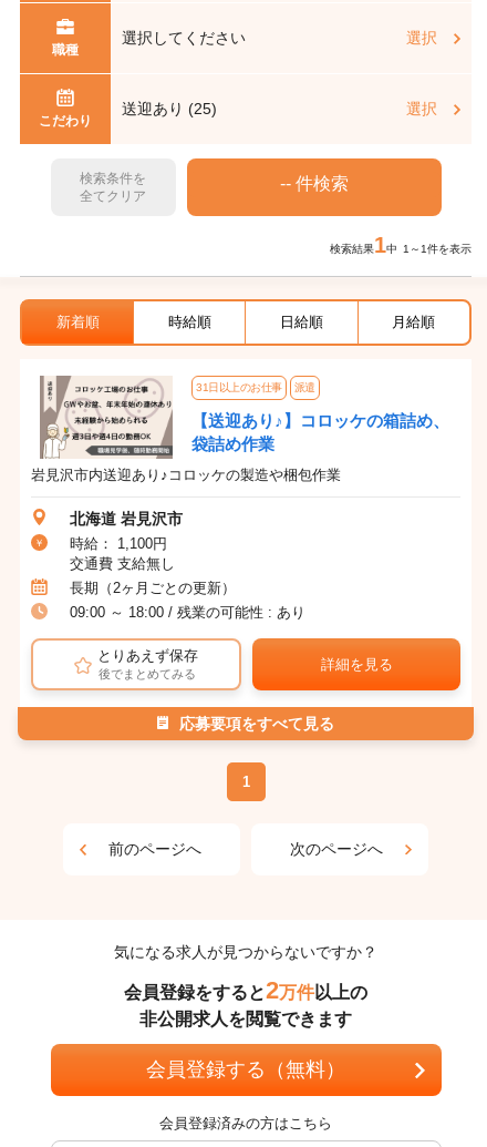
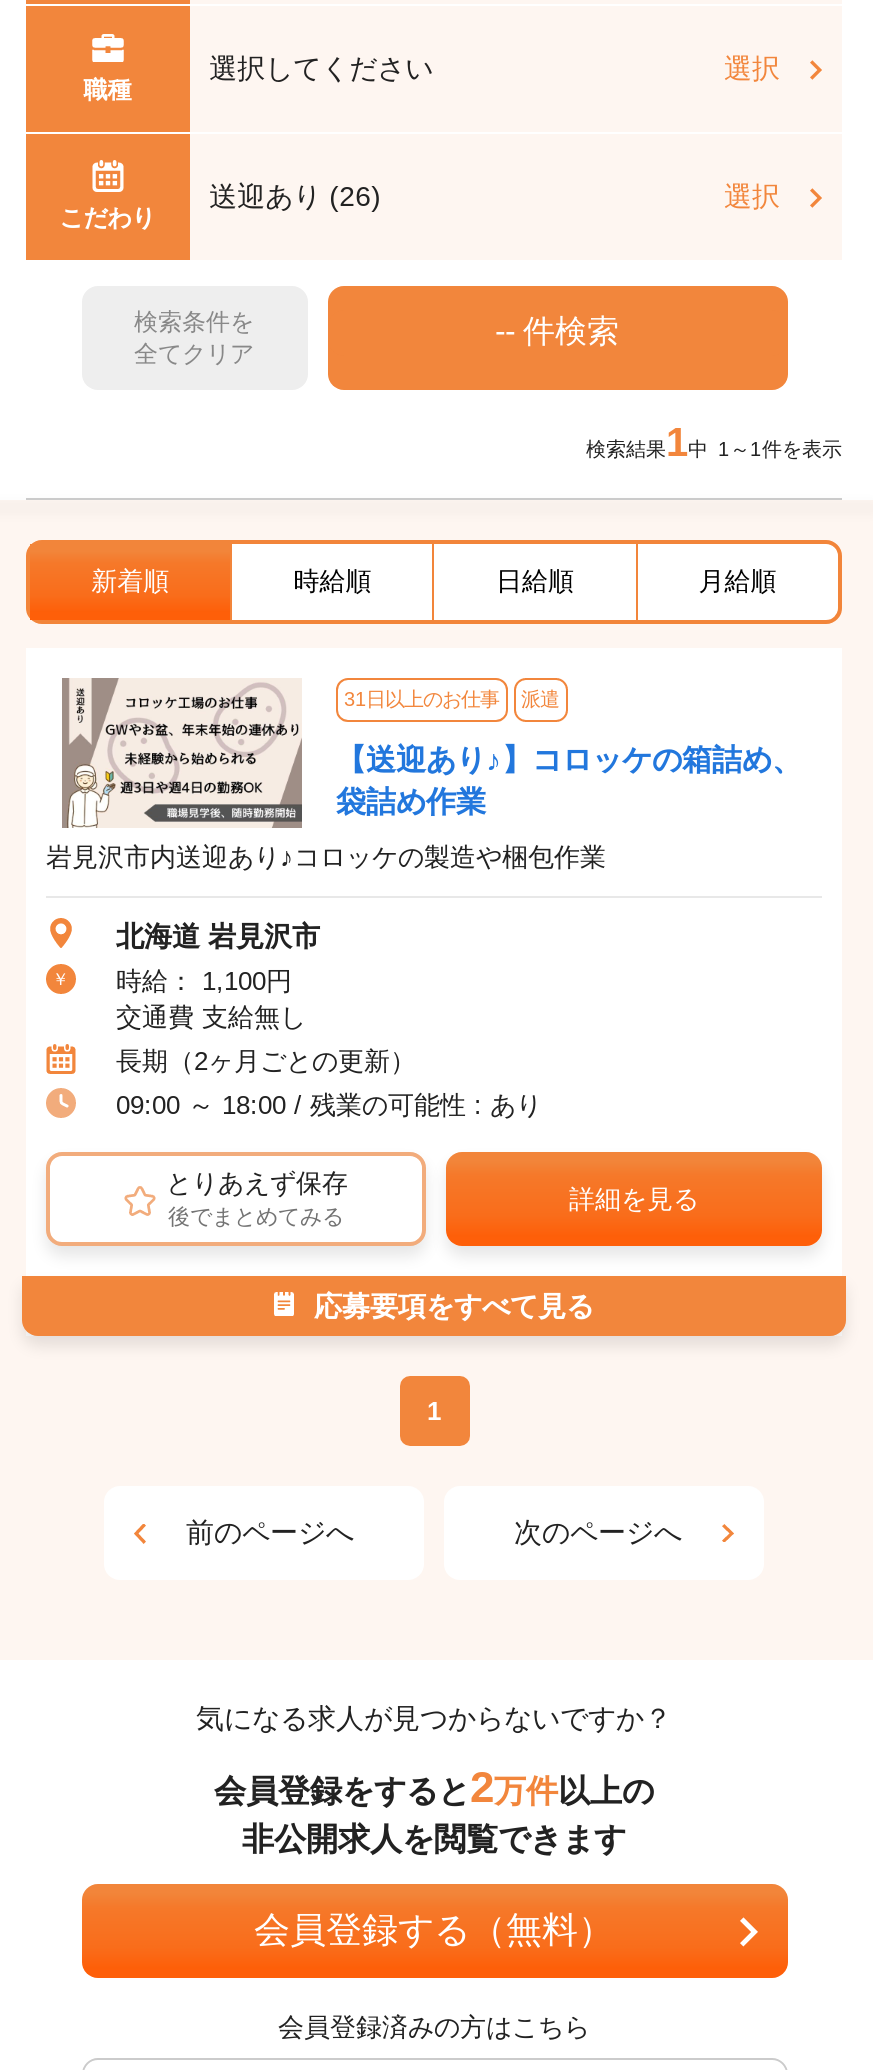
[121,100,232,118] 送迎あり (25) -> [209,180,409,212] 送迎あり (26)

